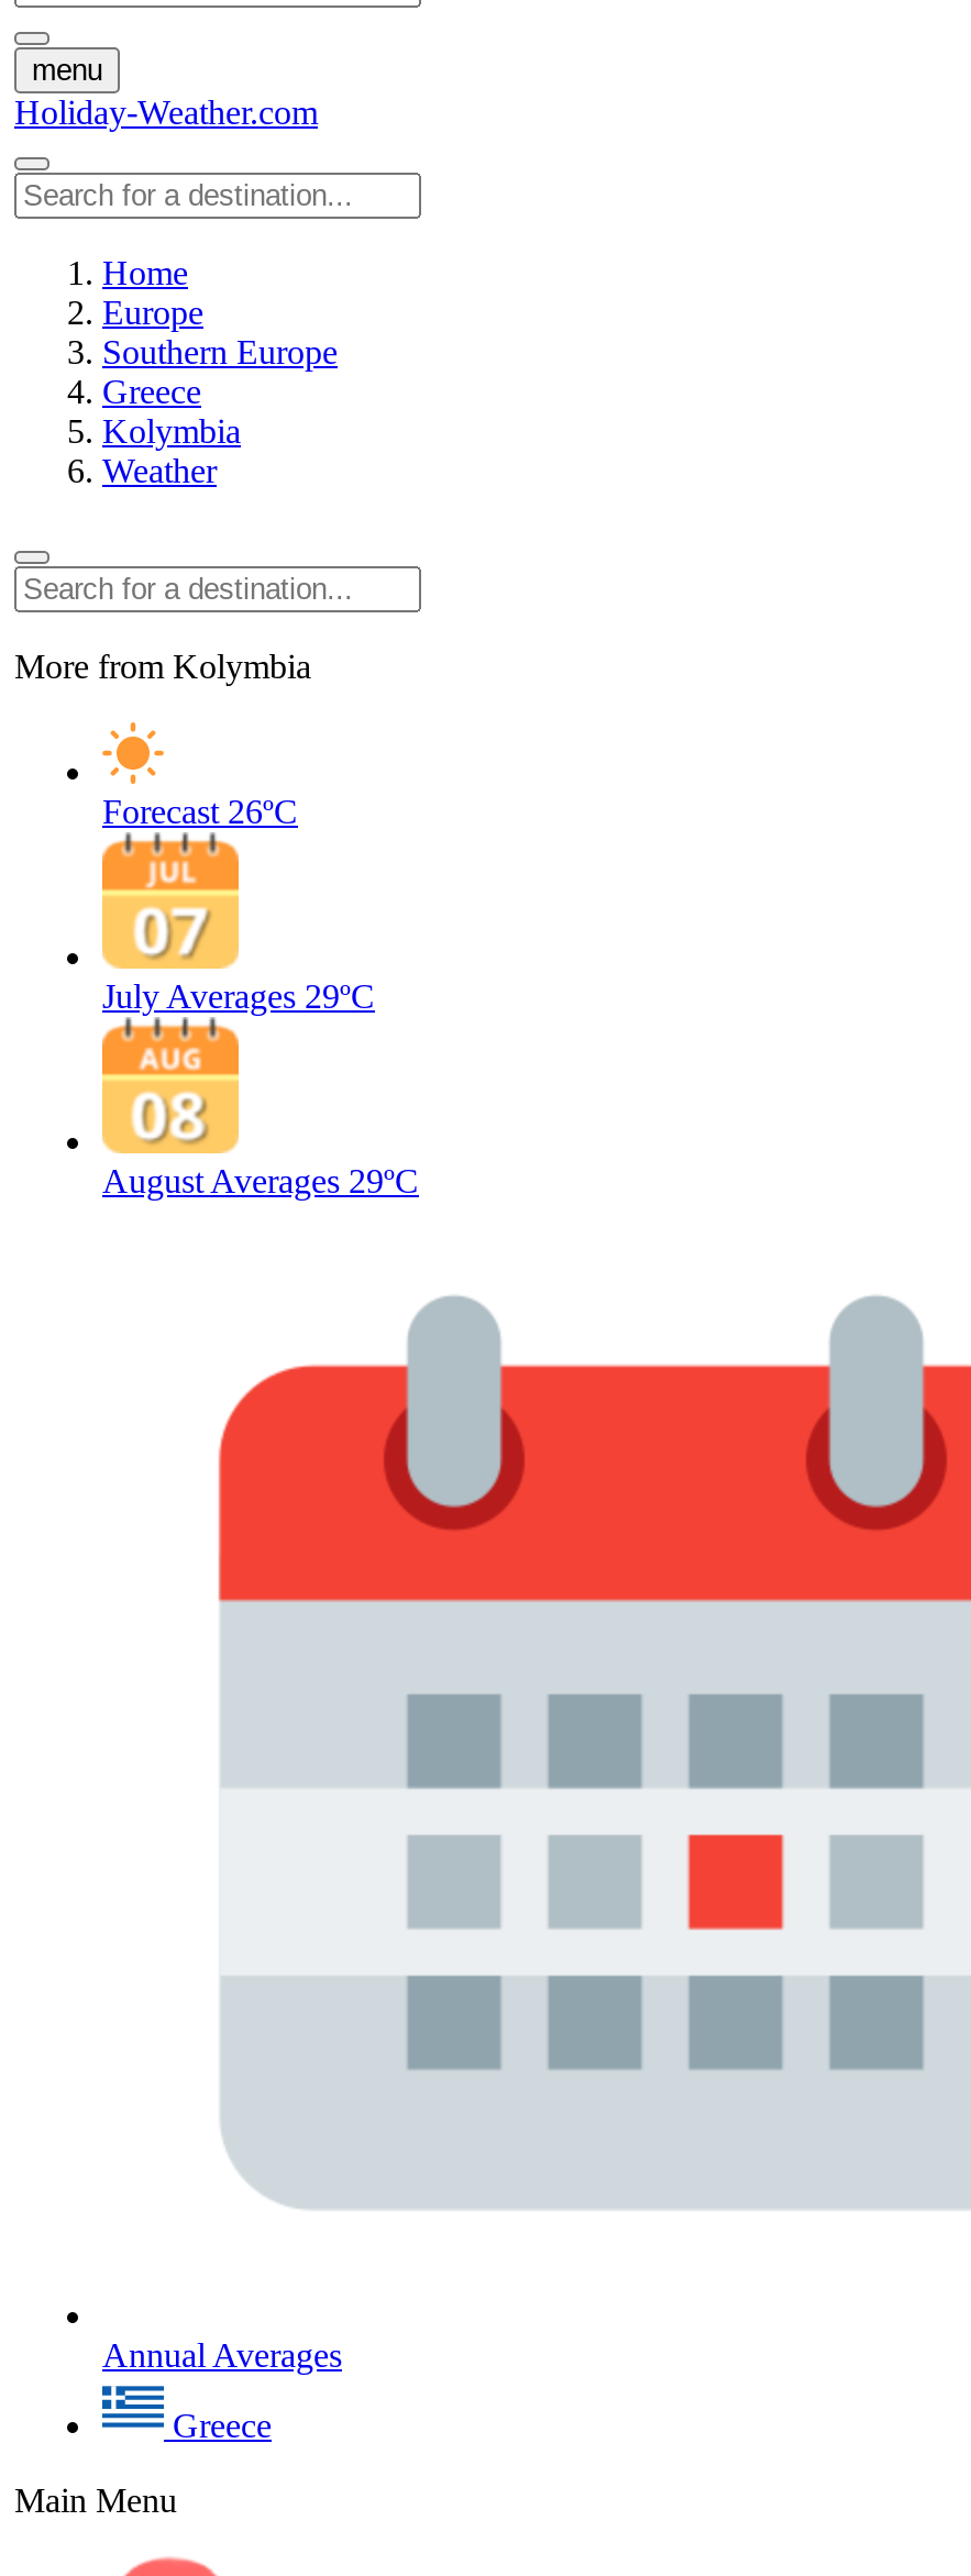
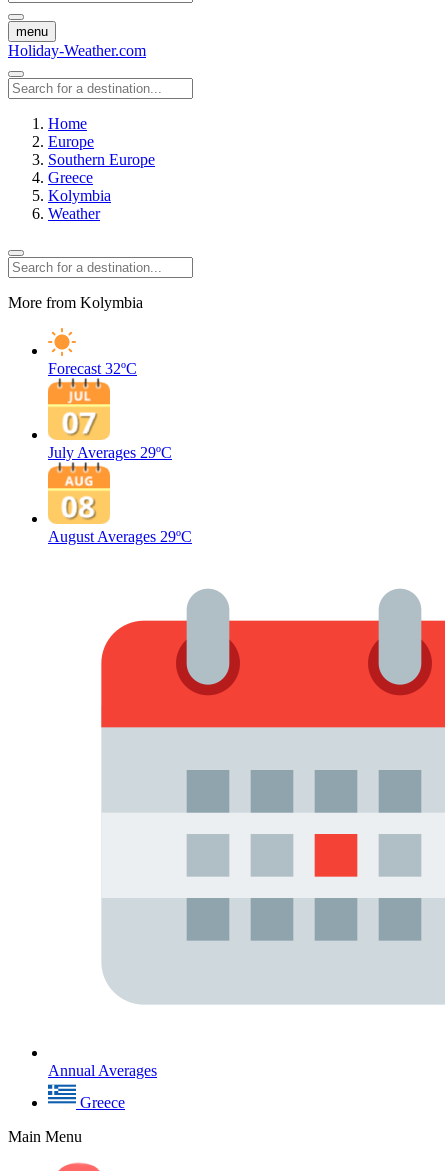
[102,793,298,830] Forecast 26ºC -> [48,360,137,377] Forecast 32ºC

